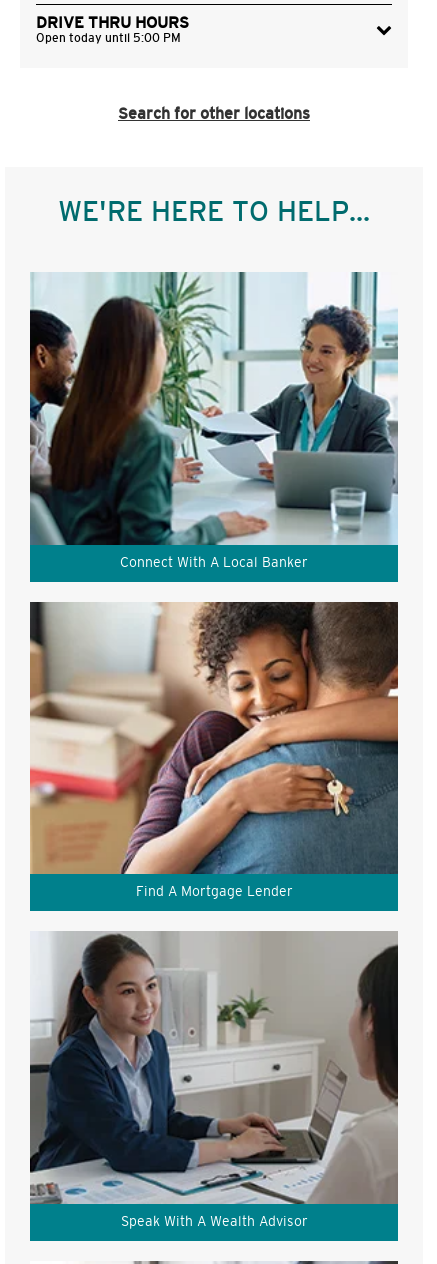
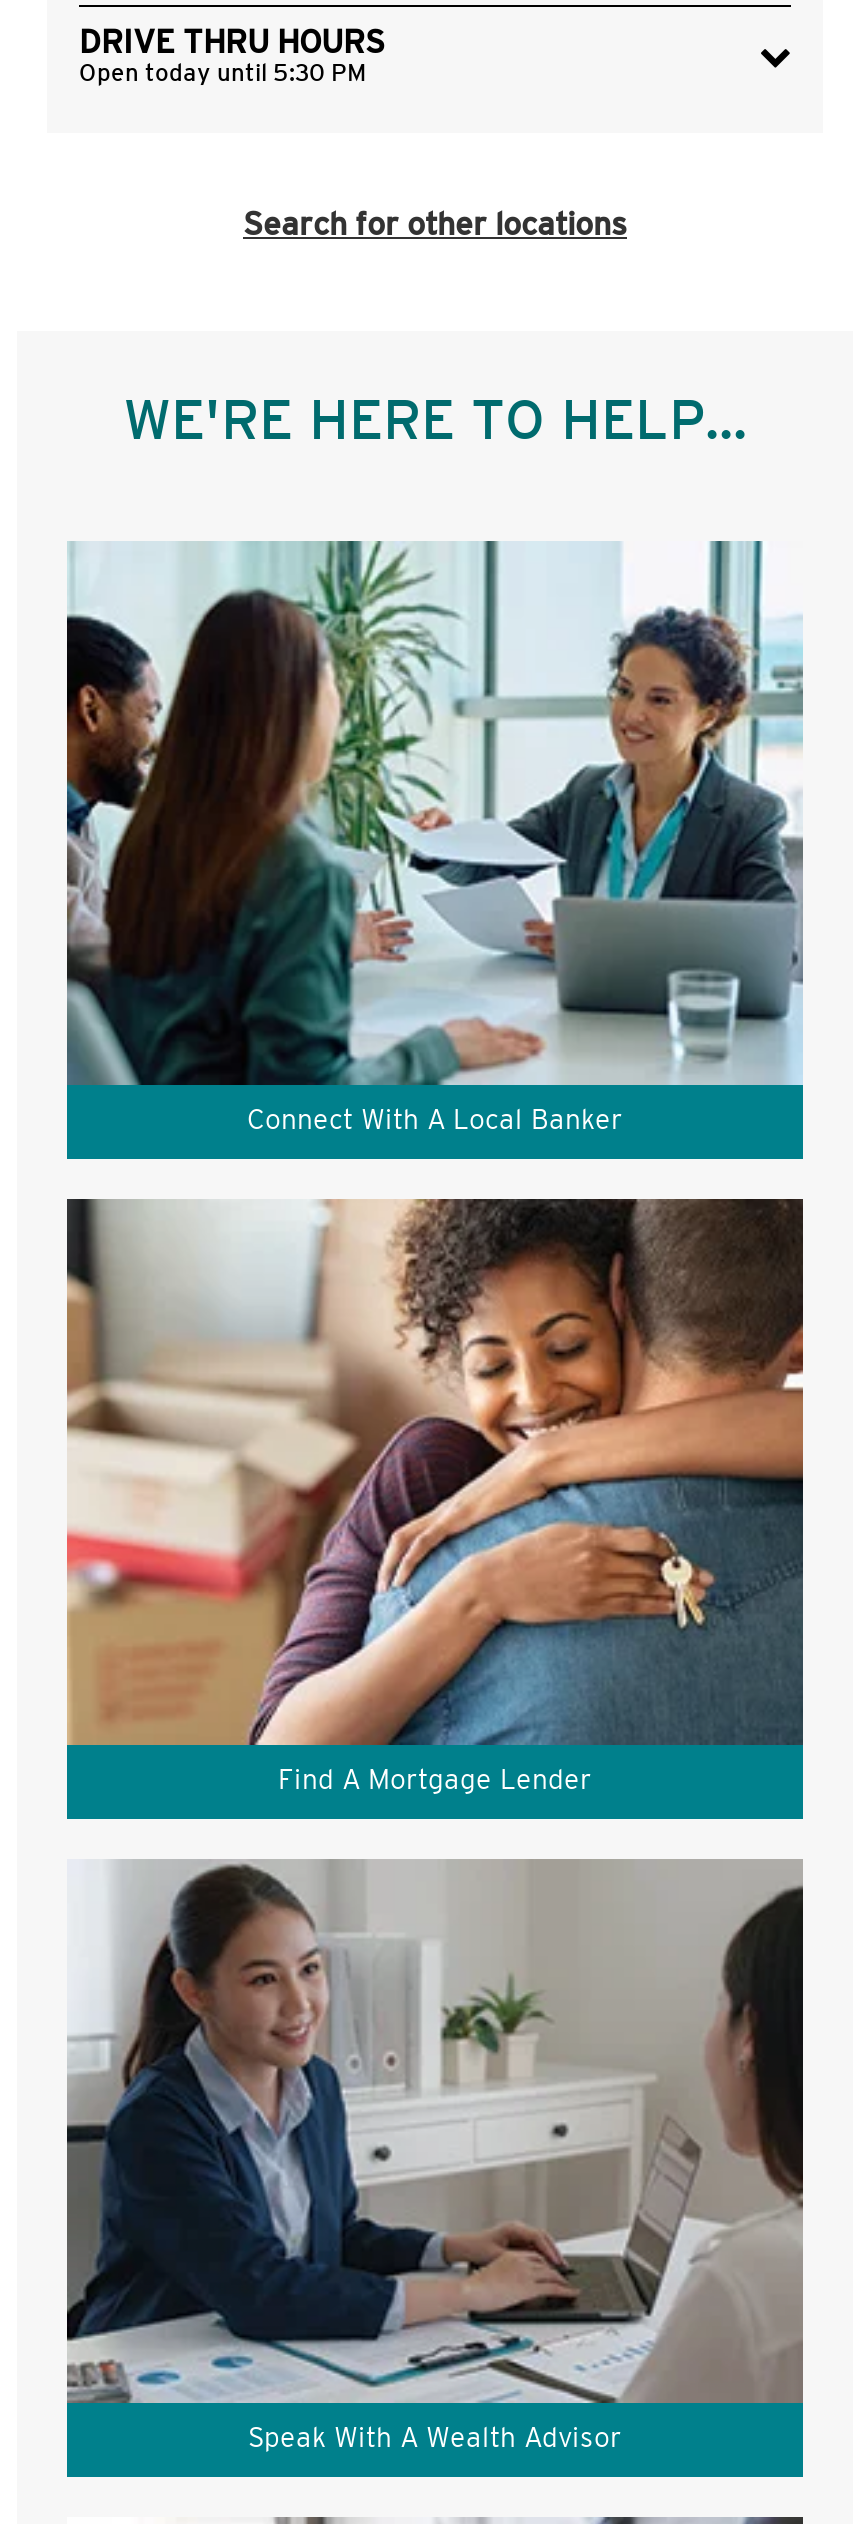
[36,33,181,45] Open today until 5:00 PM -> [79,62,367,86] Open today until 5:30 PM

